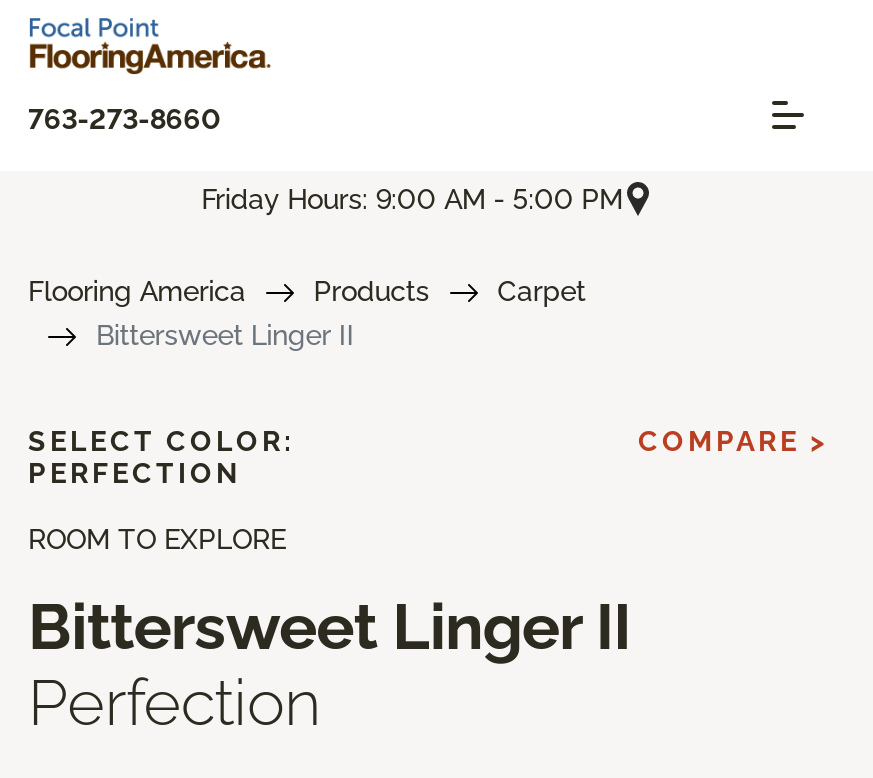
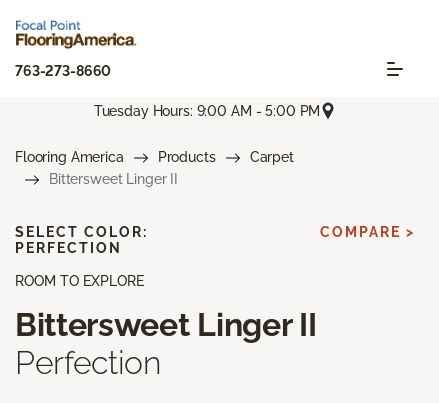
[201,182,623,214] Friday Hours: 9:00 AM - 5:00 PM -> [94,103,320,119] Tuesday Hours: 9:00 AM - 5:00 PM

